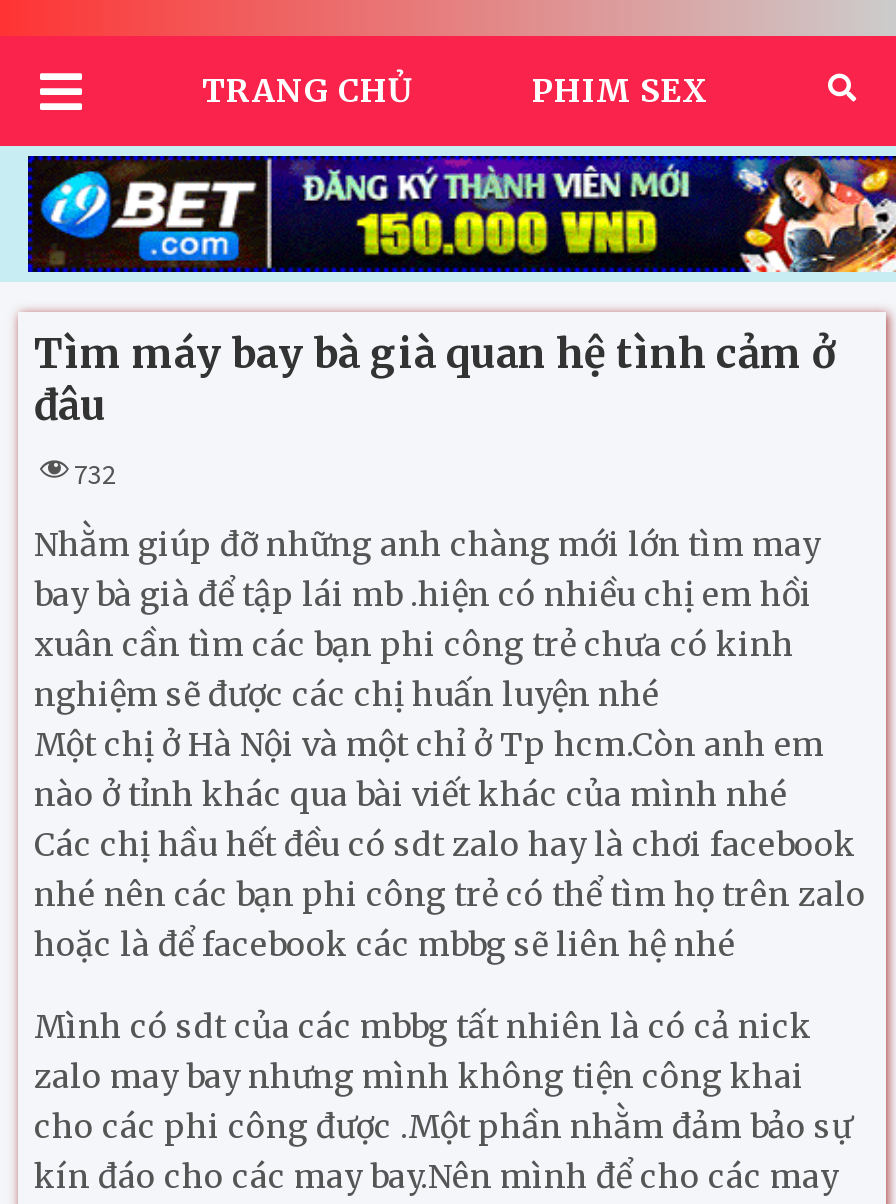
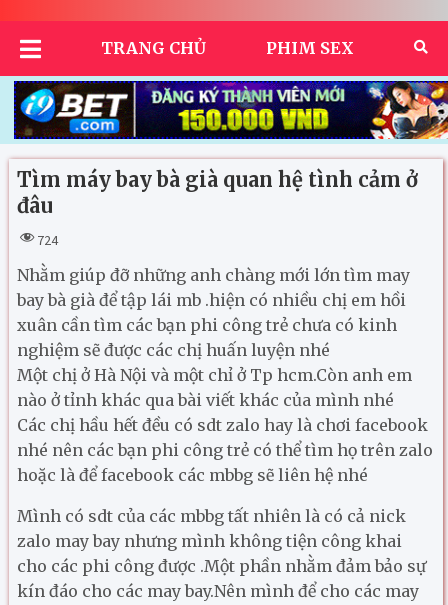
[74,457,116,493] 732 -> [37,231,58,249] 724

